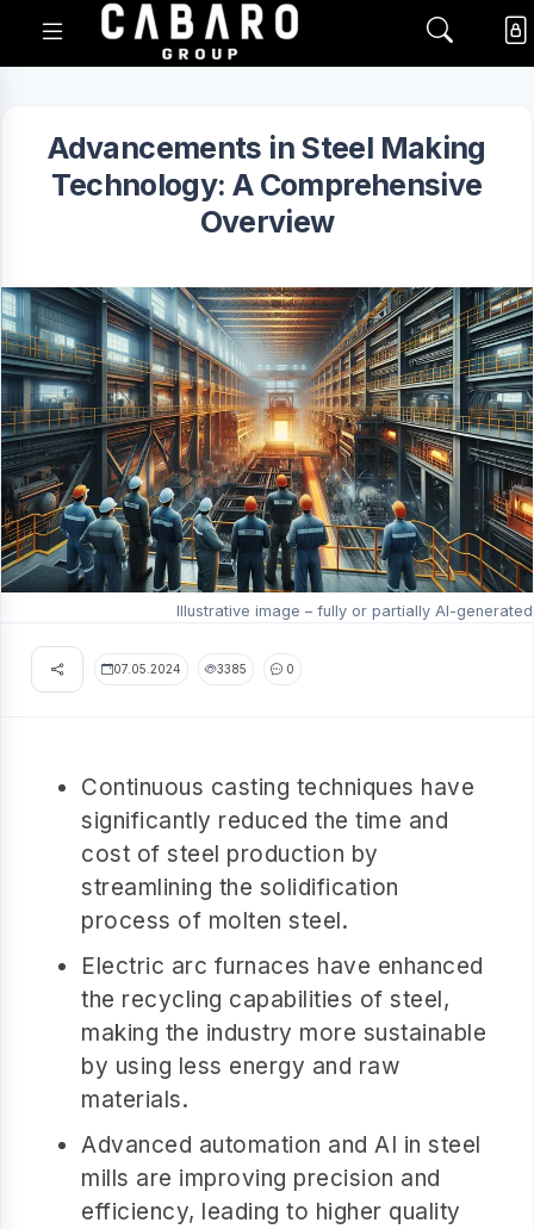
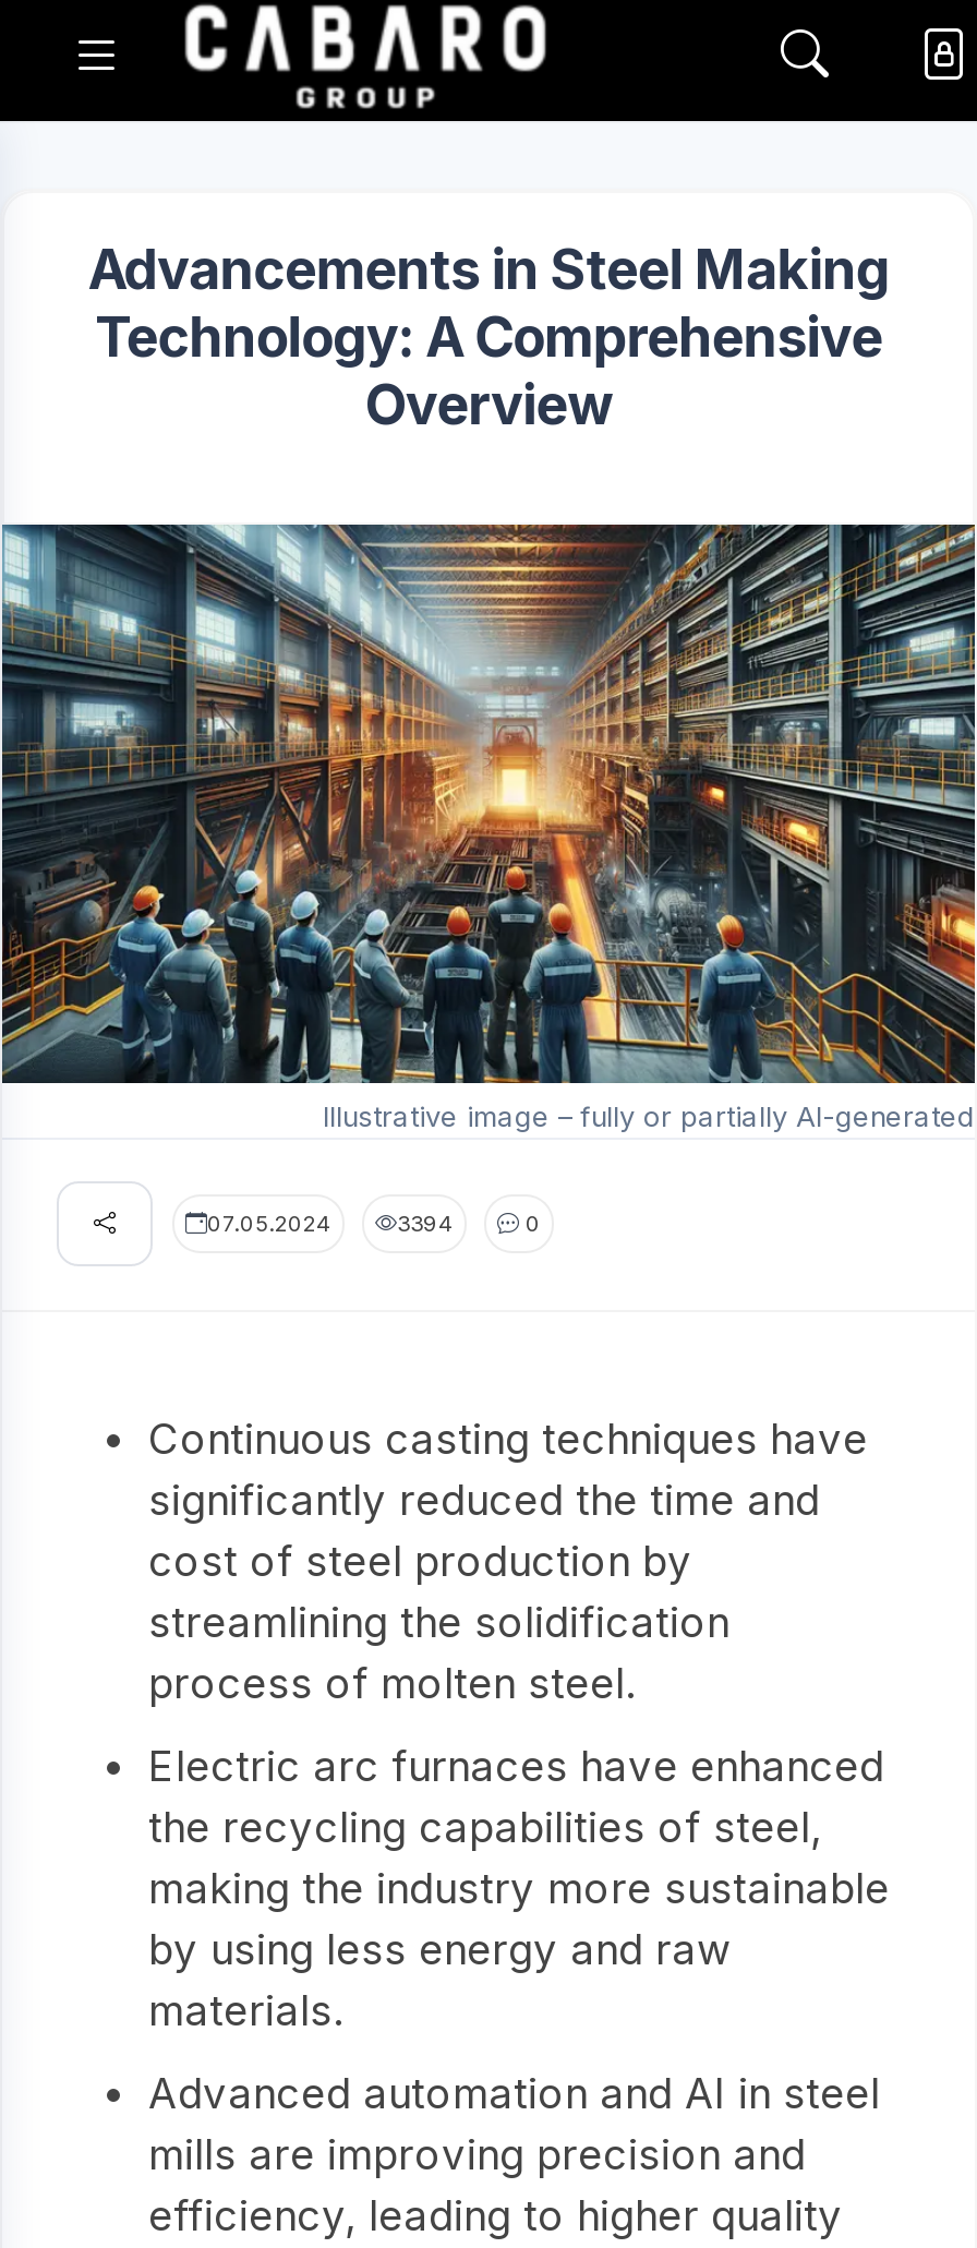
[217,662,247,676] 3385 -> [397,1210,454,1236] 3394

